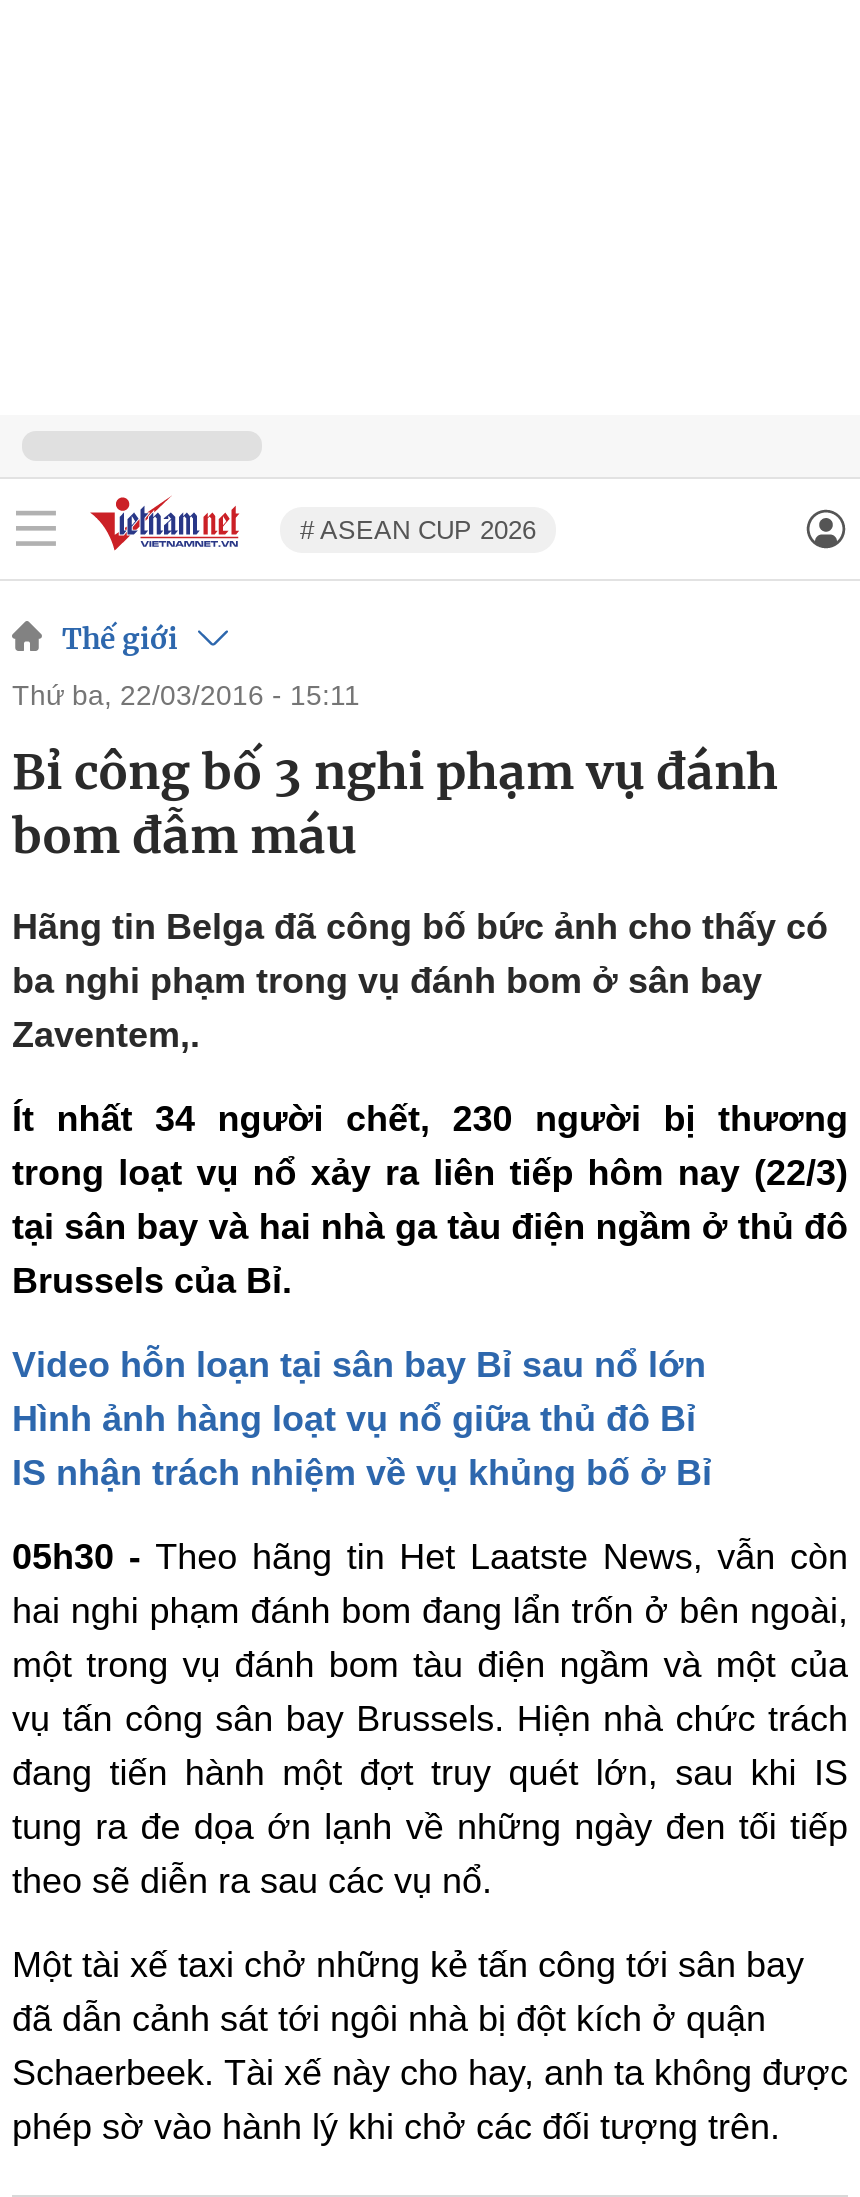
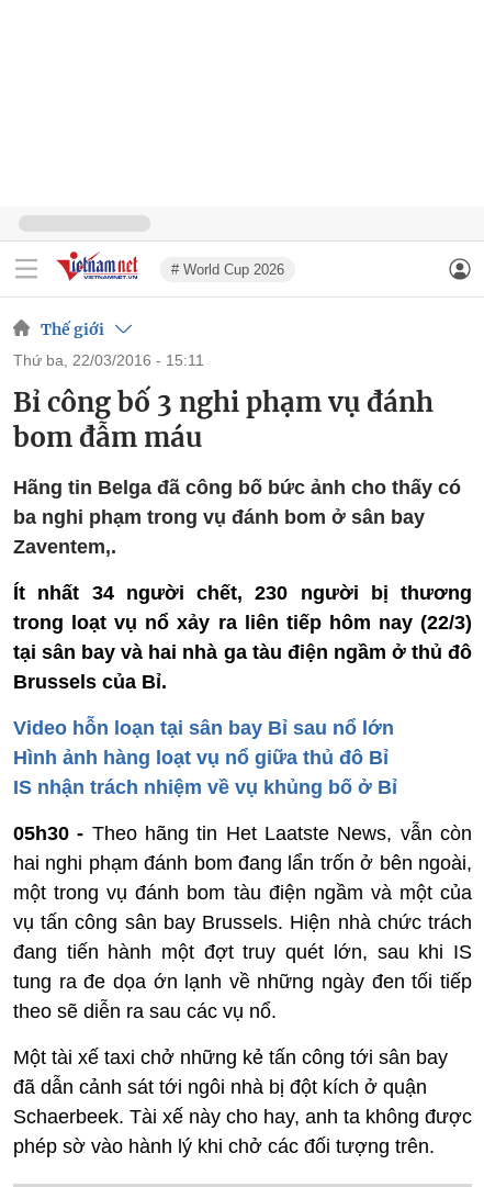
[300,514,536,544] # ASEAN CUP 2026 -> [171,261,284,277] # World Cup 2026

